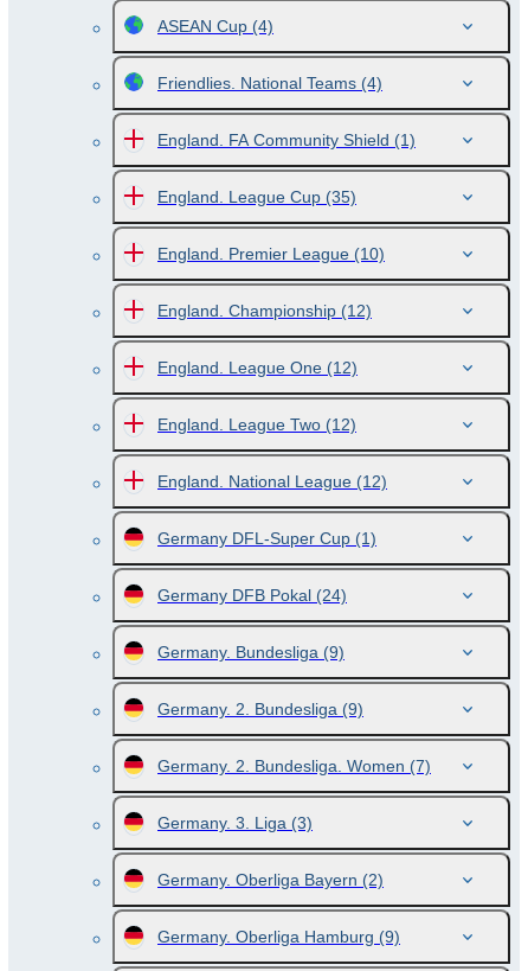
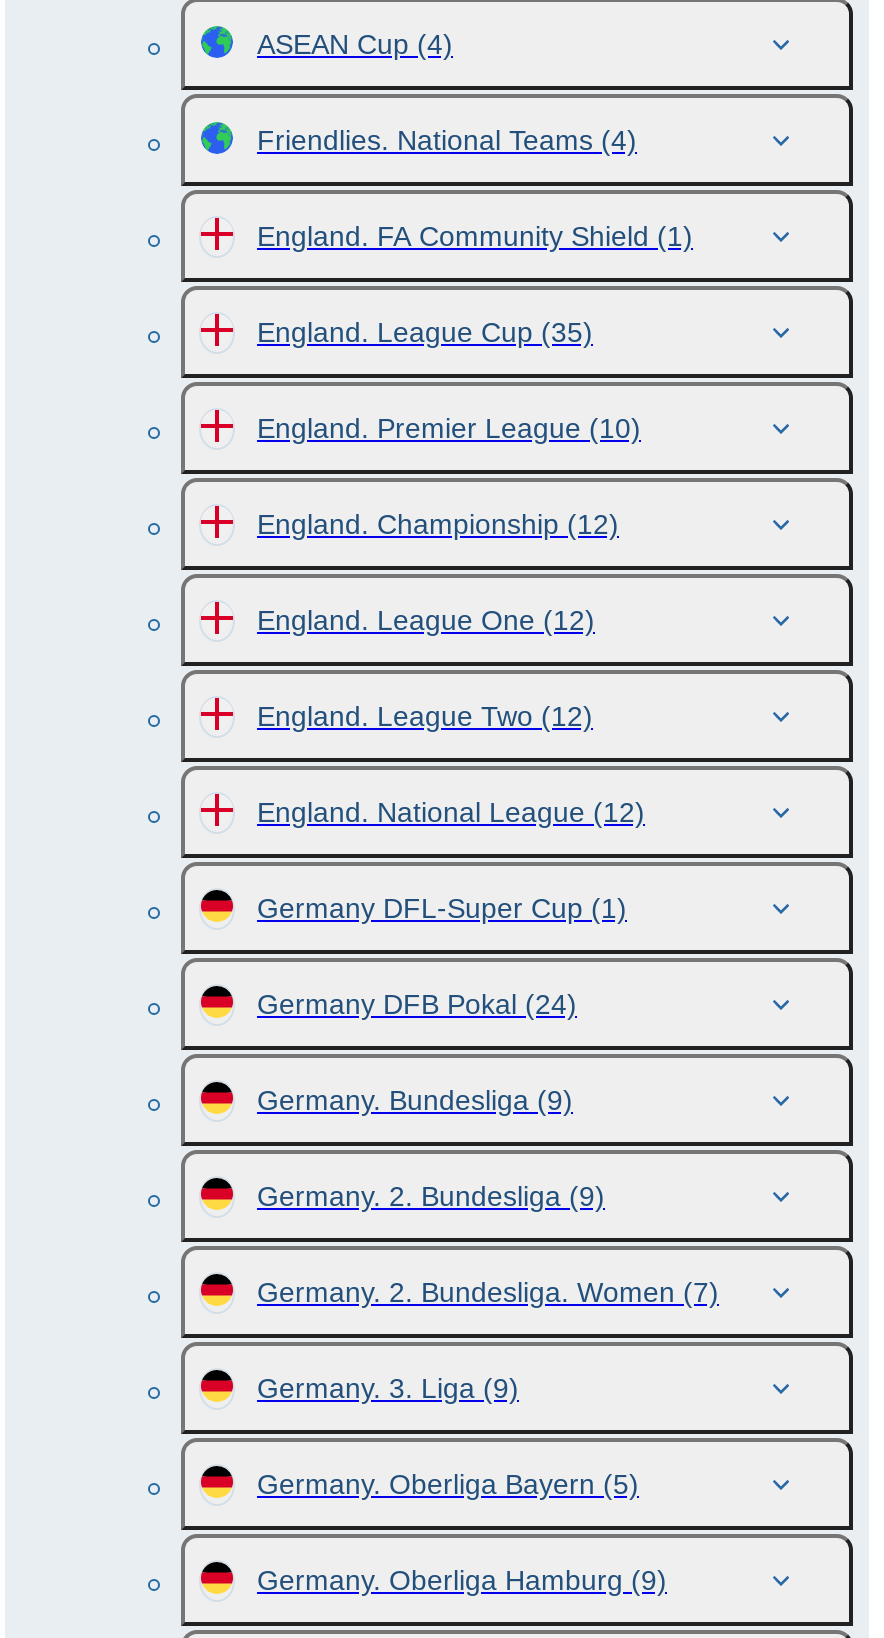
[157,813,313,832] Germany. 3. Liga (3) -> [257,1372,519,1404] Germany. 3. Liga (9)
[157,870,384,889] Germany. Oberliga Bayern (2) -> [257,1468,639,1500] Germany. Oberliga Bayern (5)

